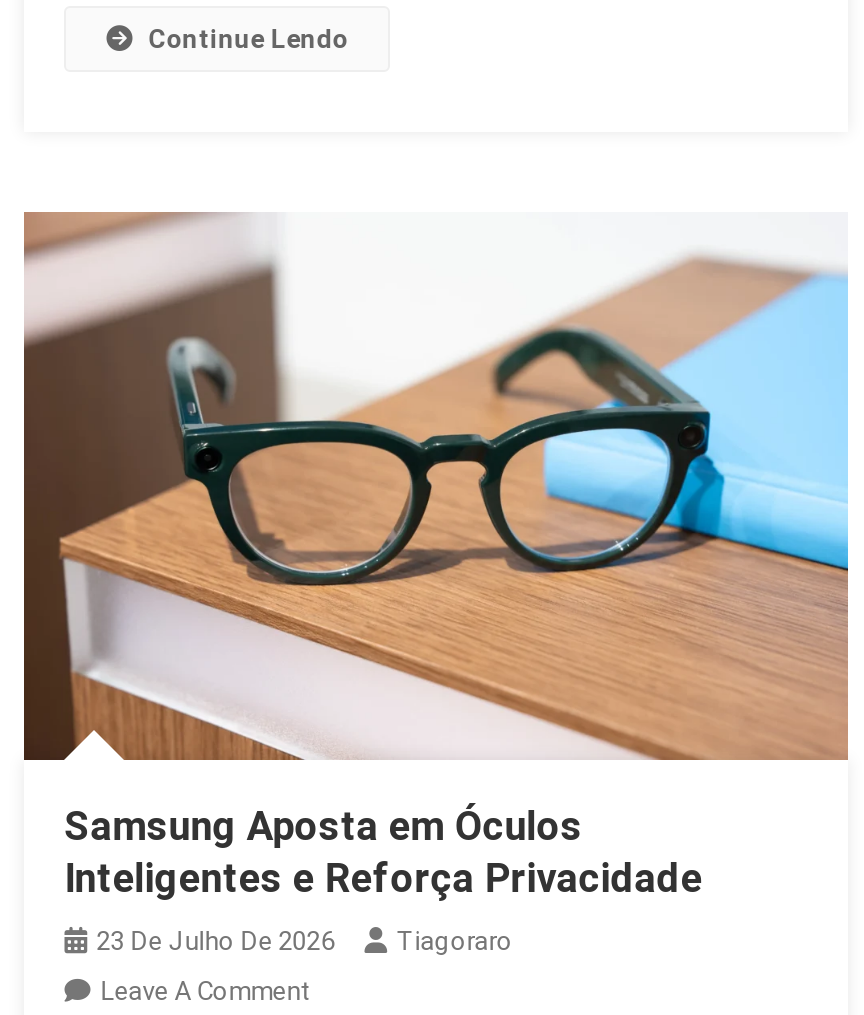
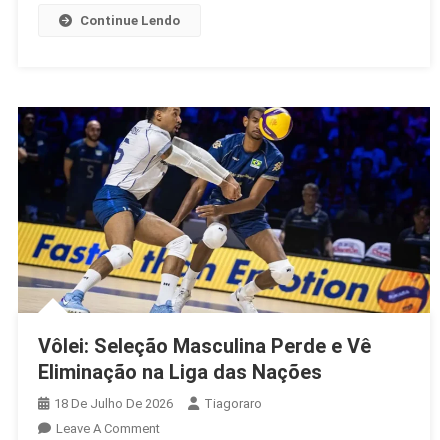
[22,211,850,903] [image] | Samsung Aposta em Óculos | Inteligentes e Reforça Privacidade -> [17,106,431,384] [image] | Vôlei: Seleção Masculina Perde e Vê | Eliminação na Liga das Nações
[97,927,335,957] 23 De Julho De 2026 -> [54,396,173,411] 18 De Julho De 2026

